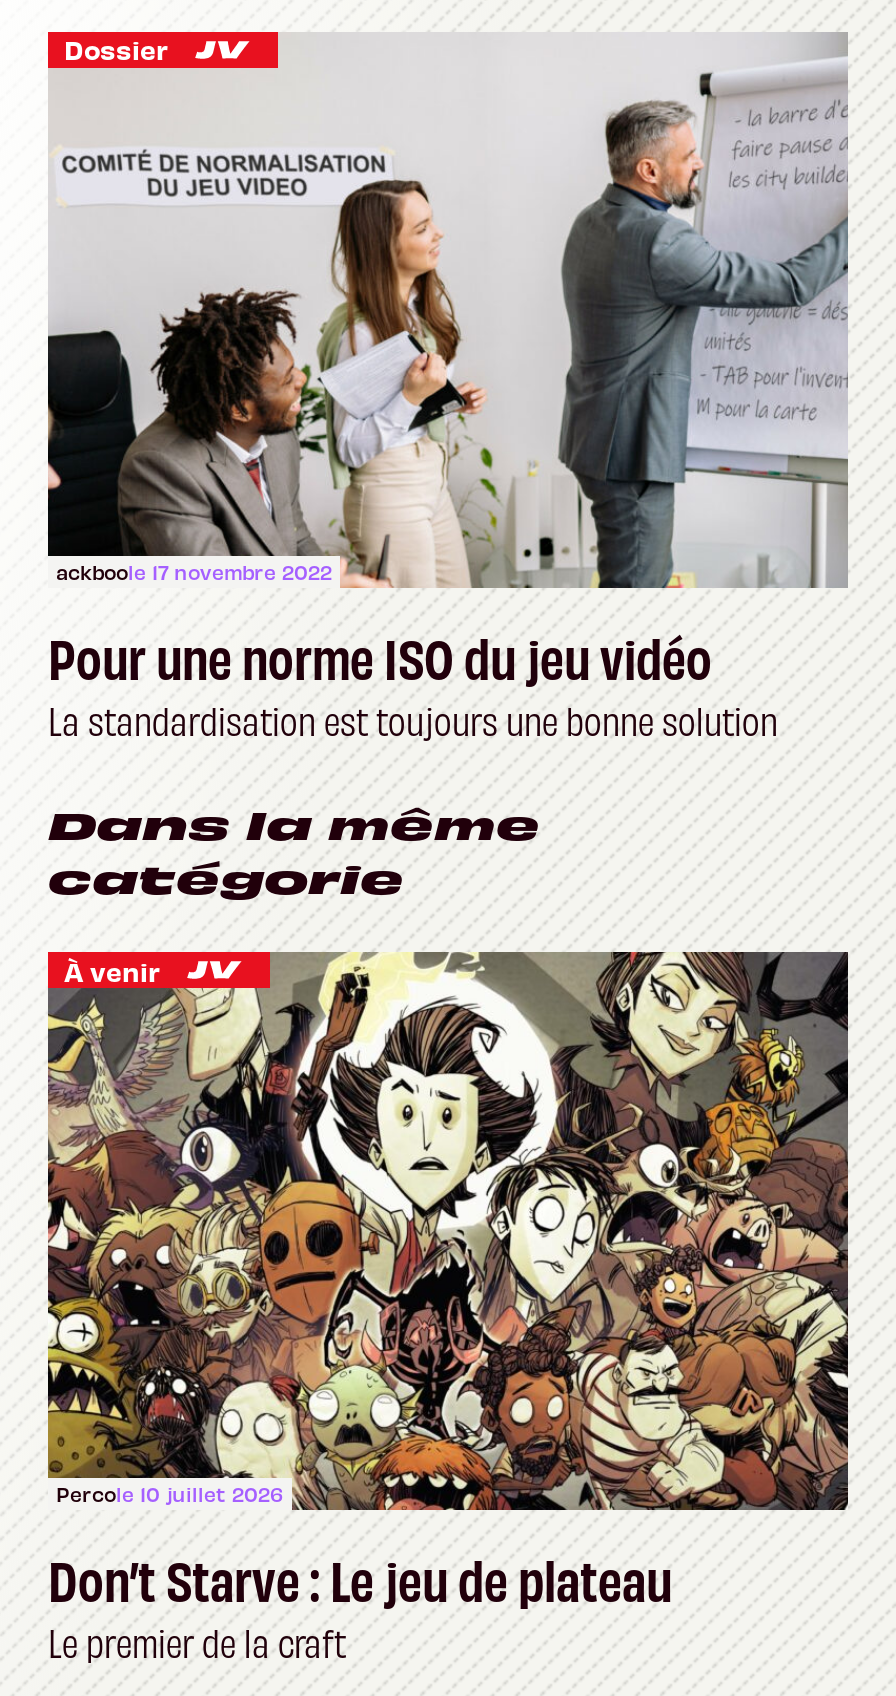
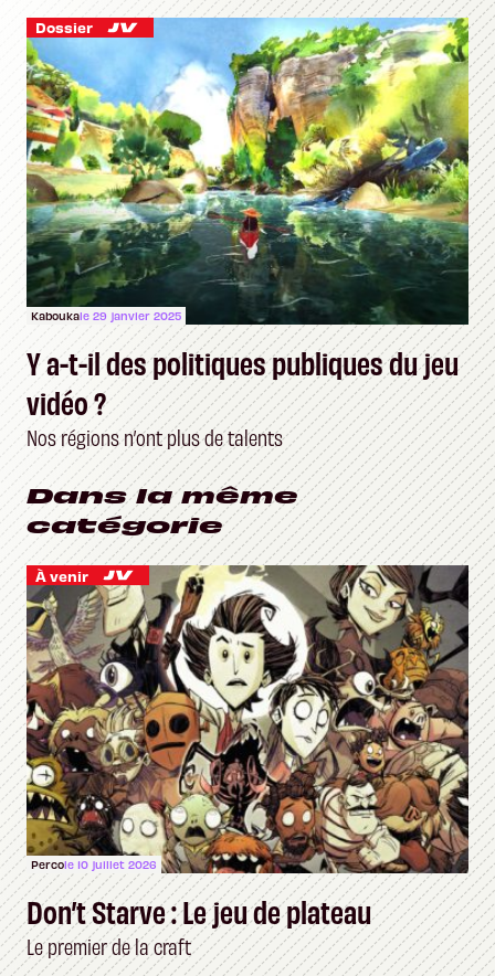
[48,32,848,584] [image] | ackboole 17 novembre 2022 -> [25,18,470,326] [image] | Kaboukale 29 janvier 2025
[48,621,778,743] Pour une norme ISO du jeu vidéo | La standardisation est toujours une bonne solution -> [27,343,459,450] Y a-t-il des politiques publiques du jeu | vidéo ? | Nos régions n’ont plus de talents

